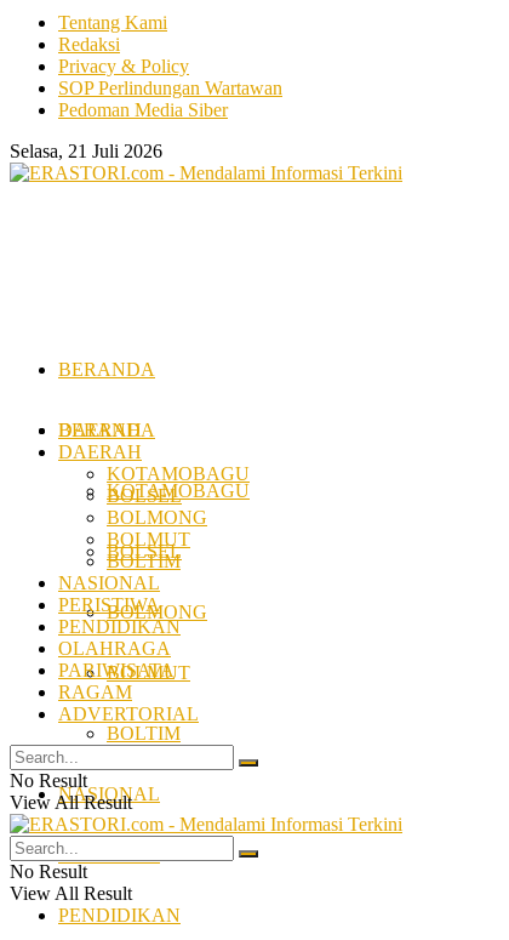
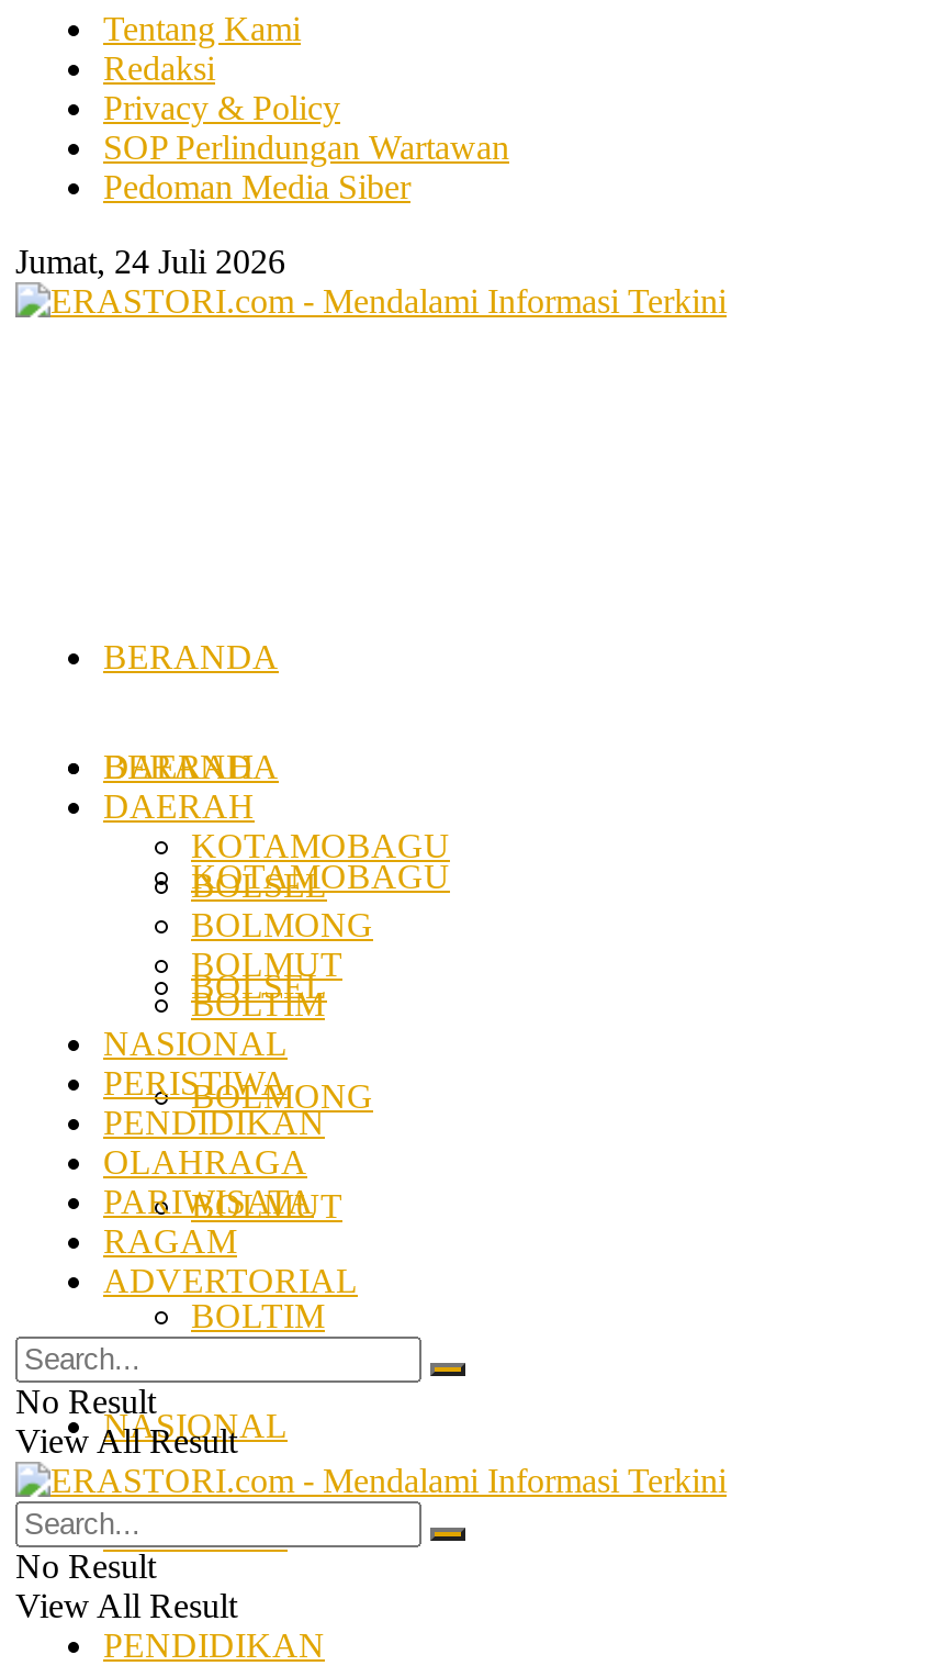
[10,141,162,161] Selasa, 21 Juli 2026 -> [15,243,285,280] Jumat, 24 Juli 2026

